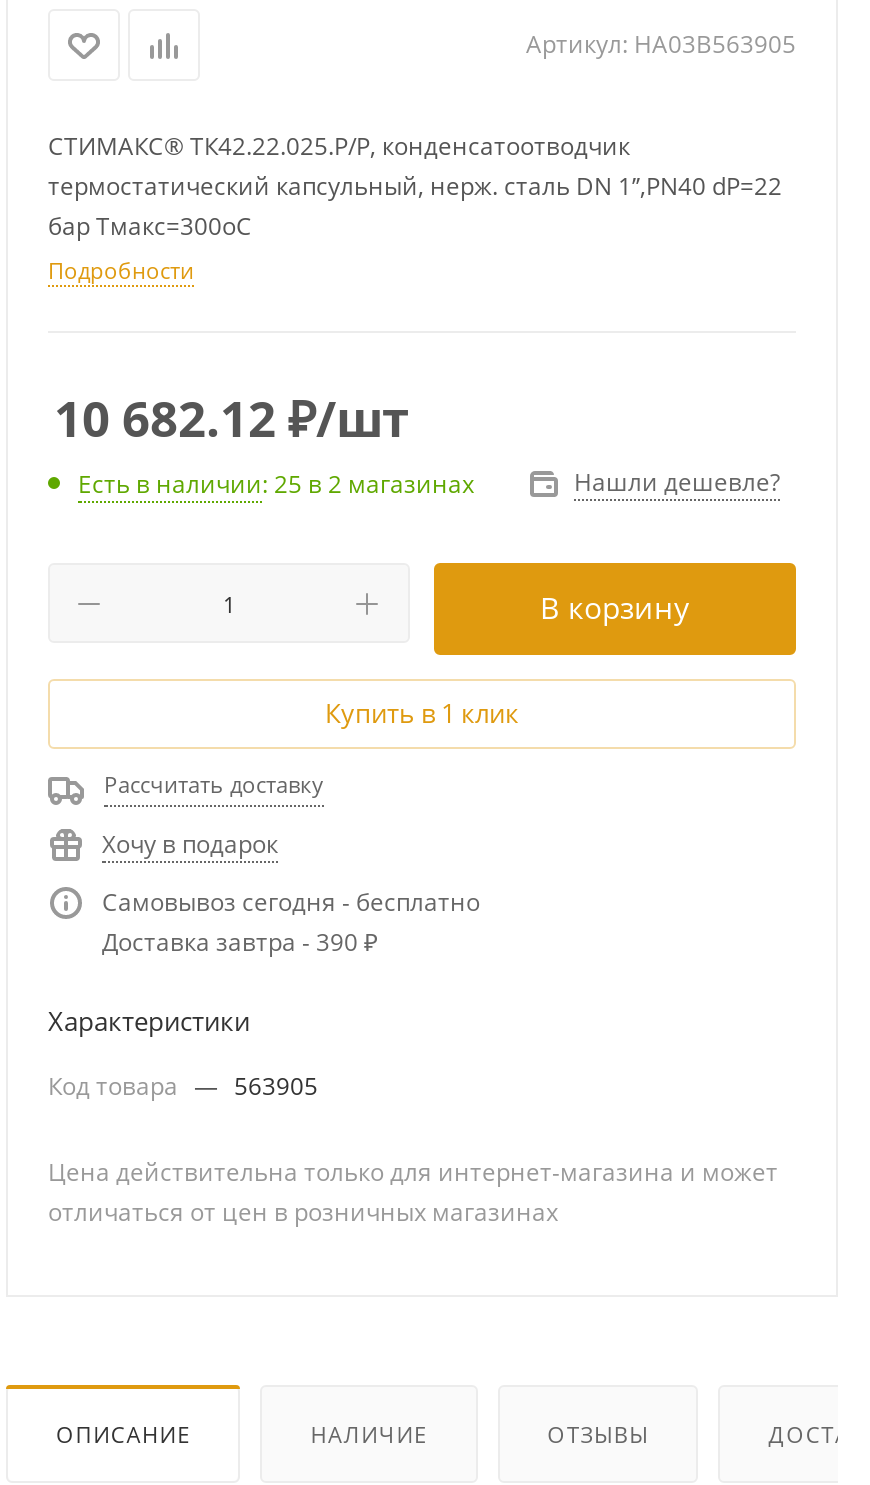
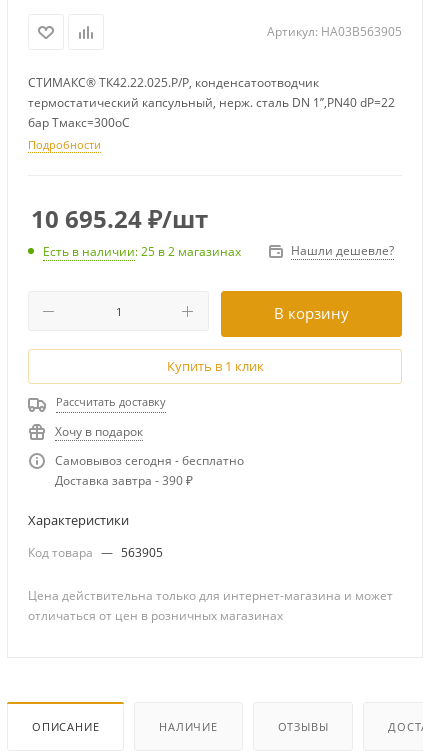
[54,385,408,451] 10 682.12 ₽/шт -> [31,202,208,235] 10 695.24 ₽/шт

